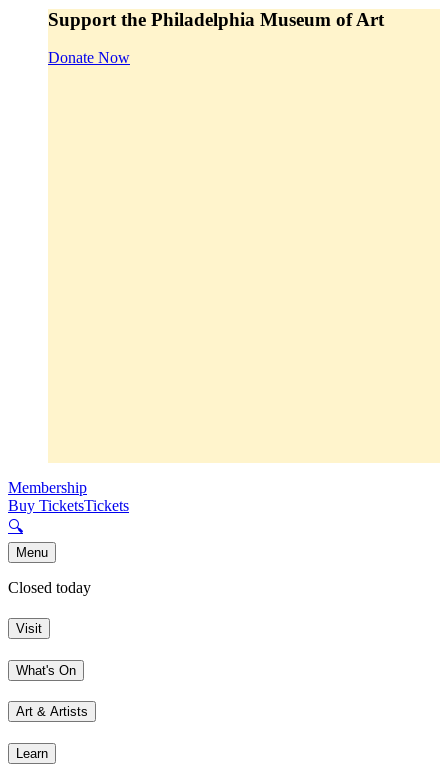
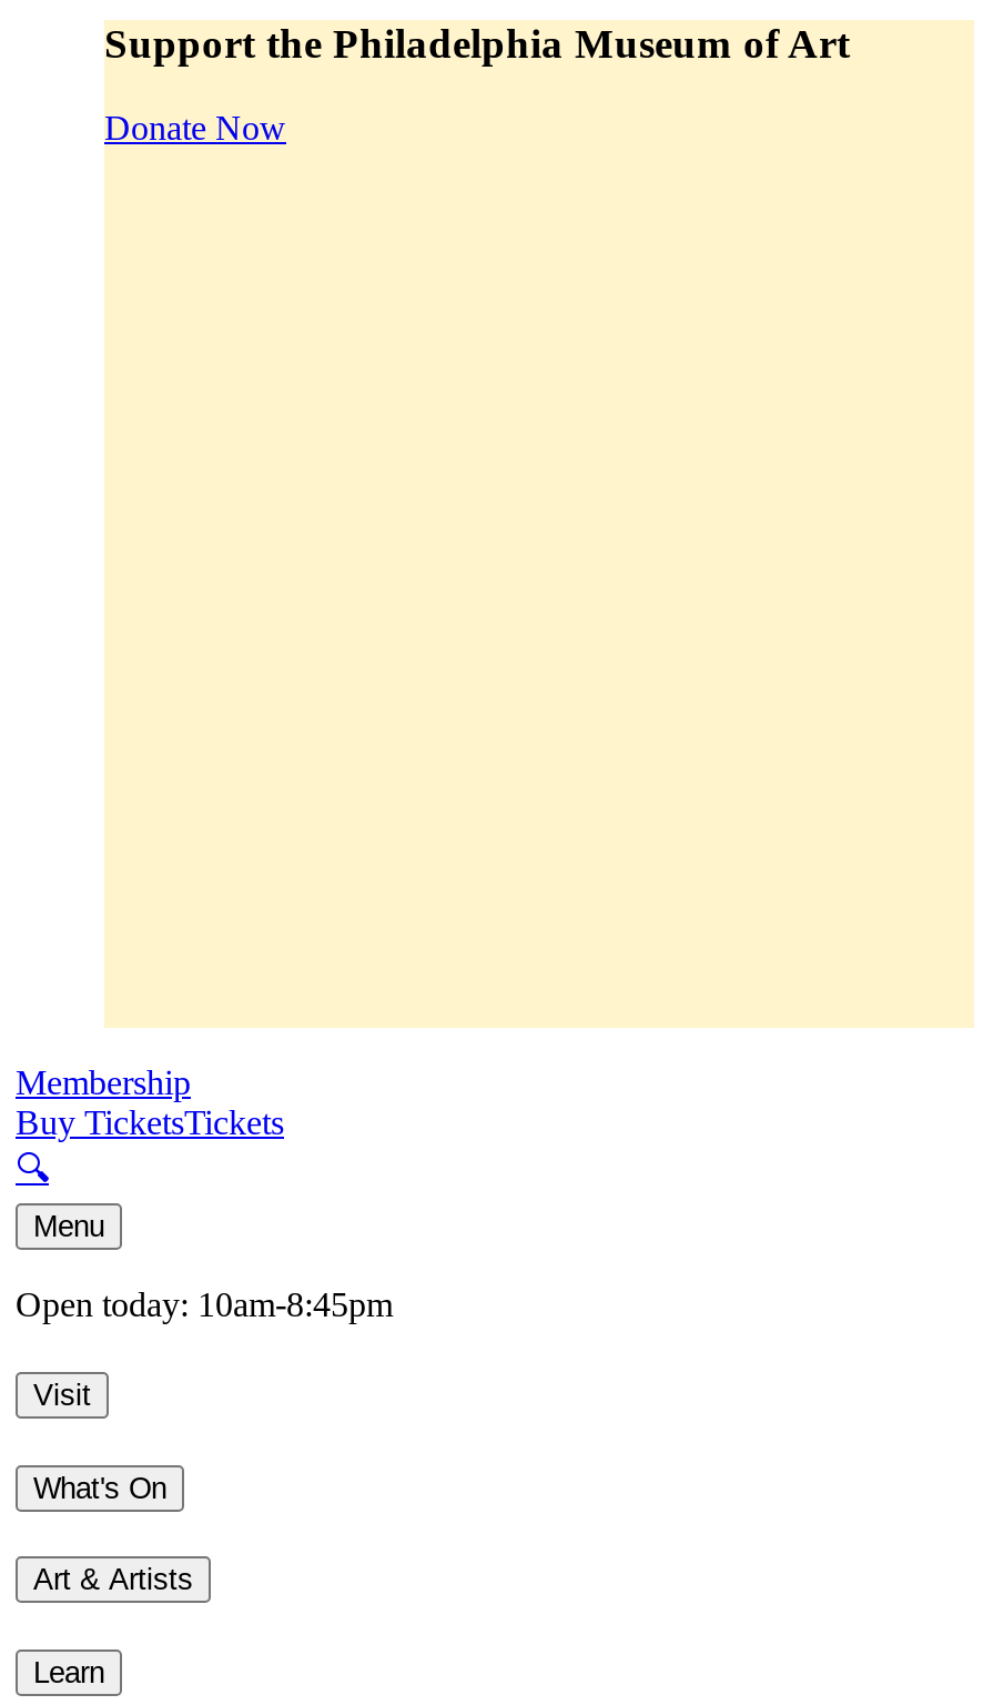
[8,579,91,596] Closed today -> [16,1286,393,1324] Open today: 10am-8:45pm

